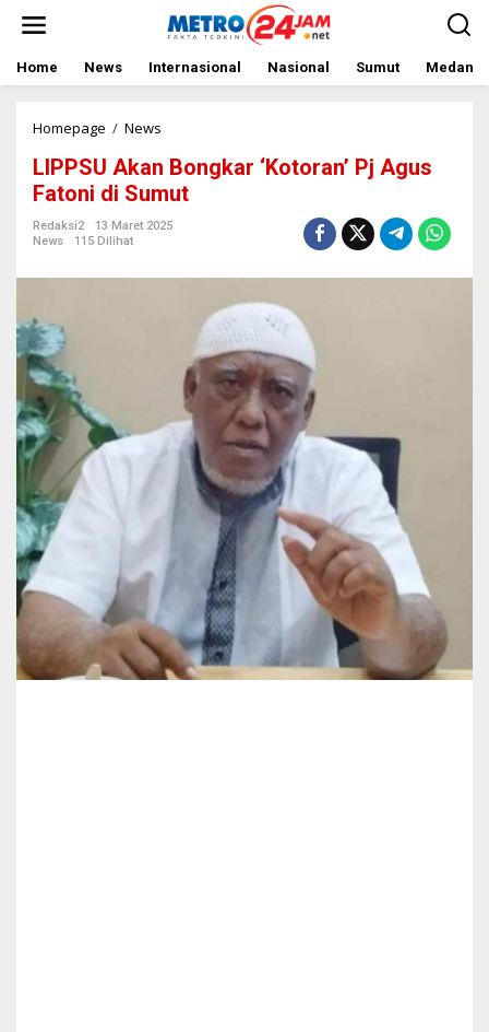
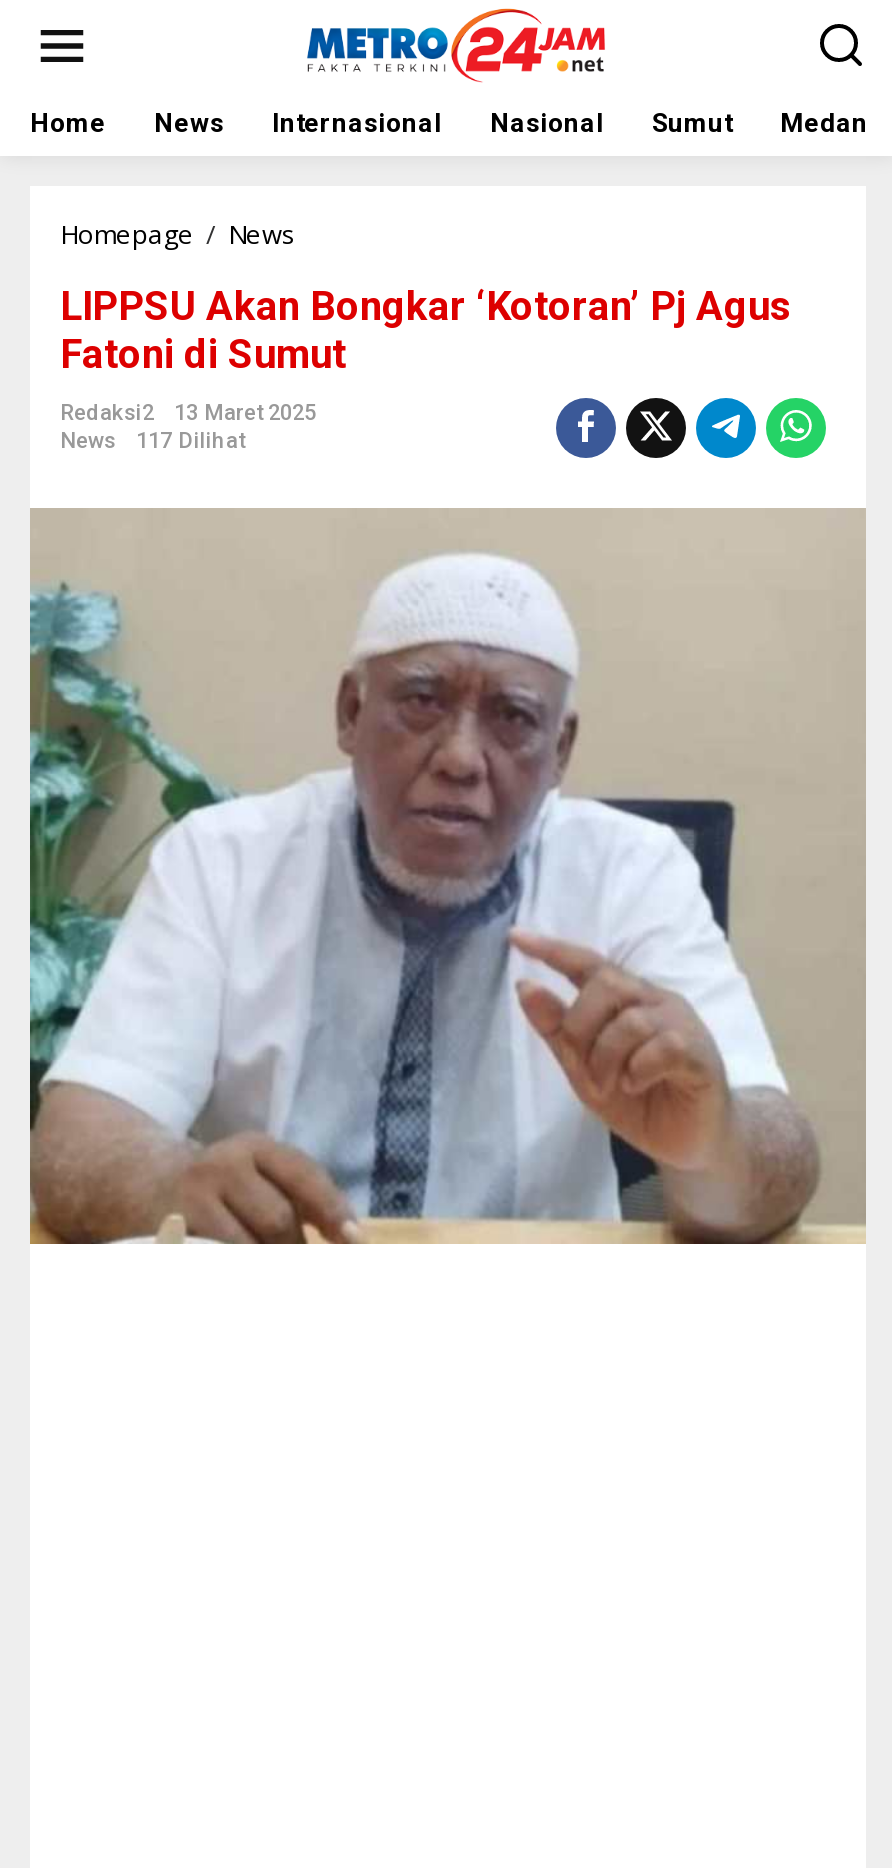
[74,234,133,248] 115 Dilihat -> [136,428,244,454] 117 Dilihat

